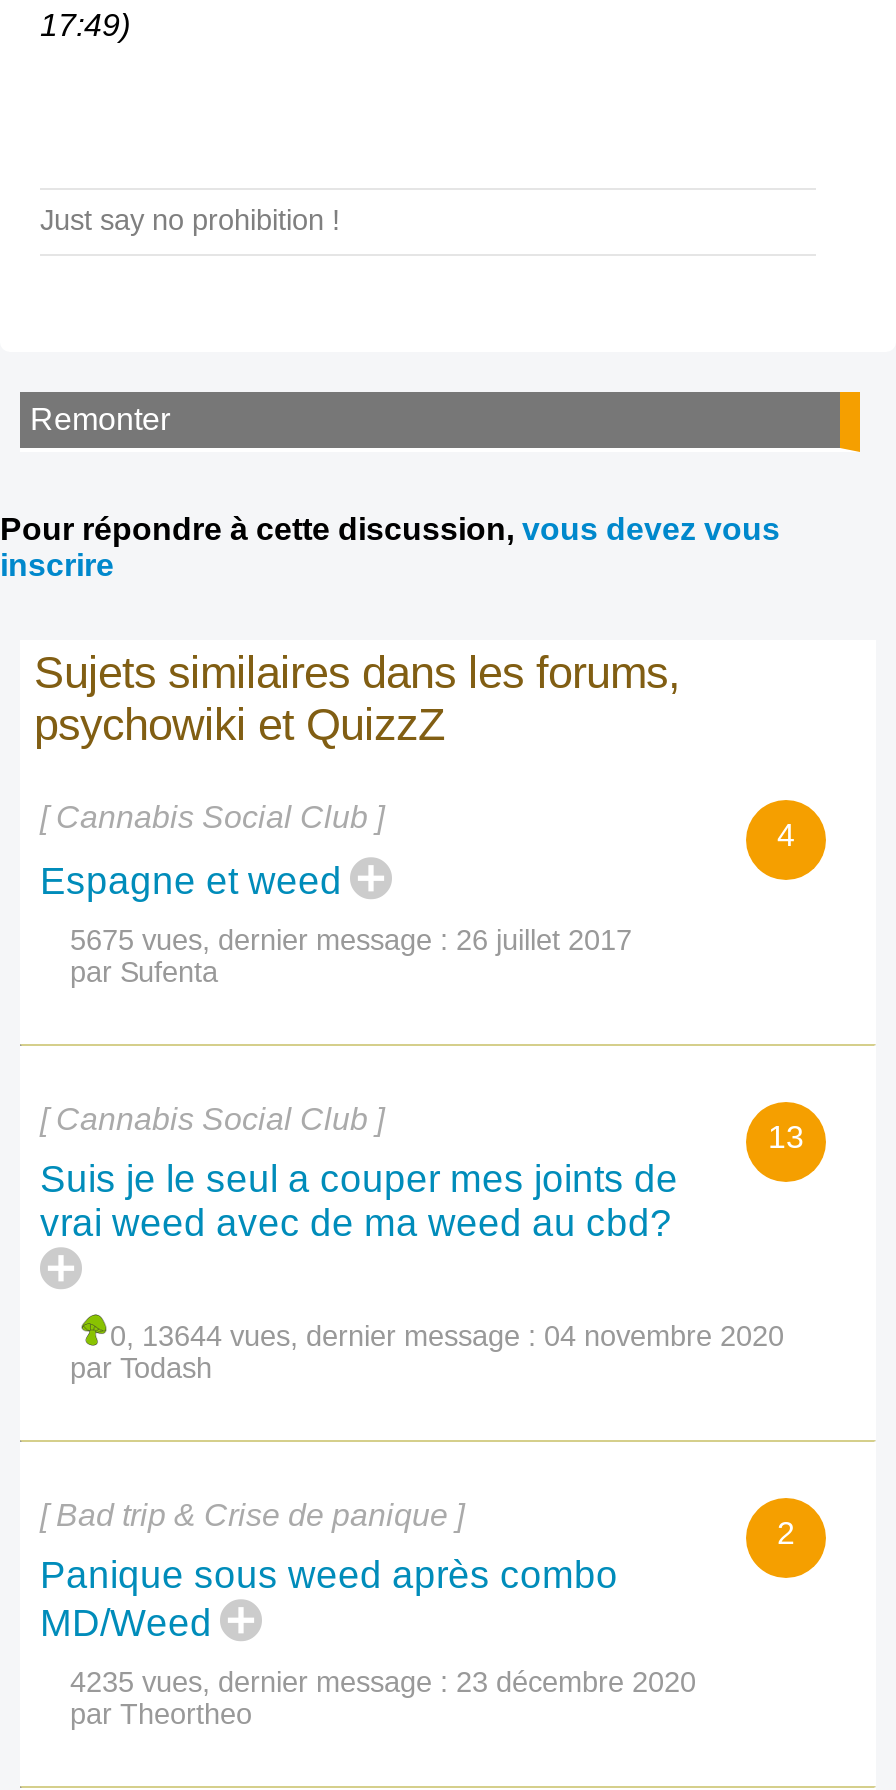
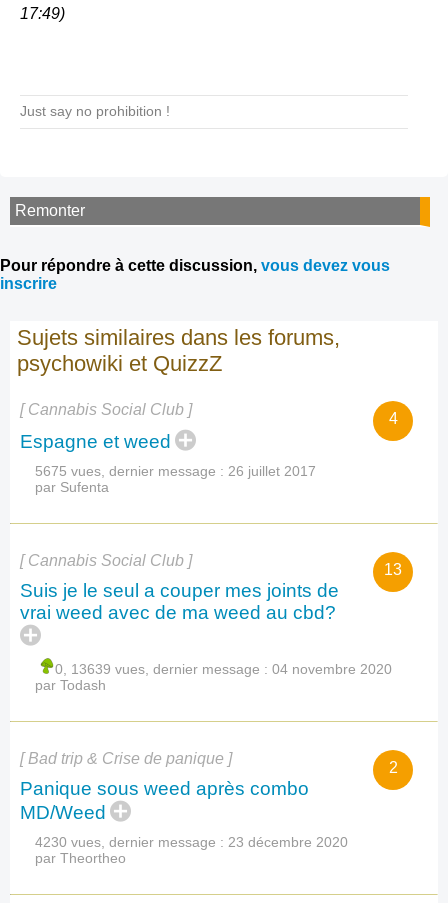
[110,1320,784,1352] 0, 13644 vues, dernier message : 04 novembre 2020 -> [55,661,392,677] 0, 13639 vues, dernier message : 04 novembre 2020
[70,1666,696,1698] 4235 vues, dernier message : 23 décembre 2020 -> [35,834,348,850] 4230 vues, dernier message : 23 décembre 2020

